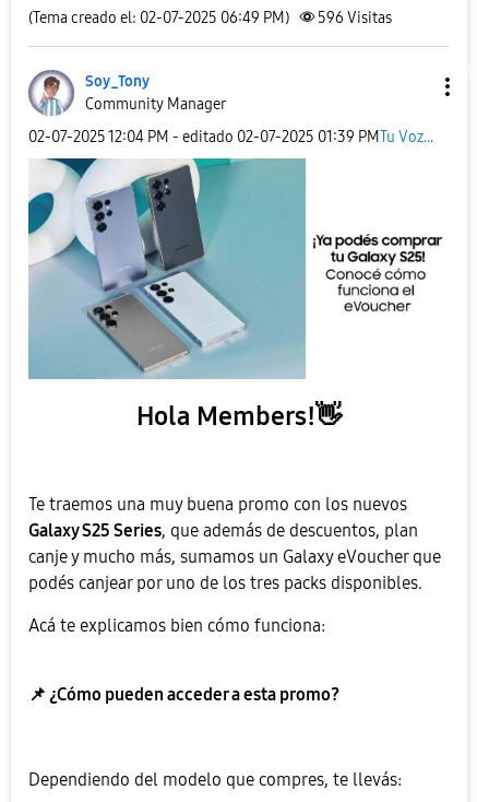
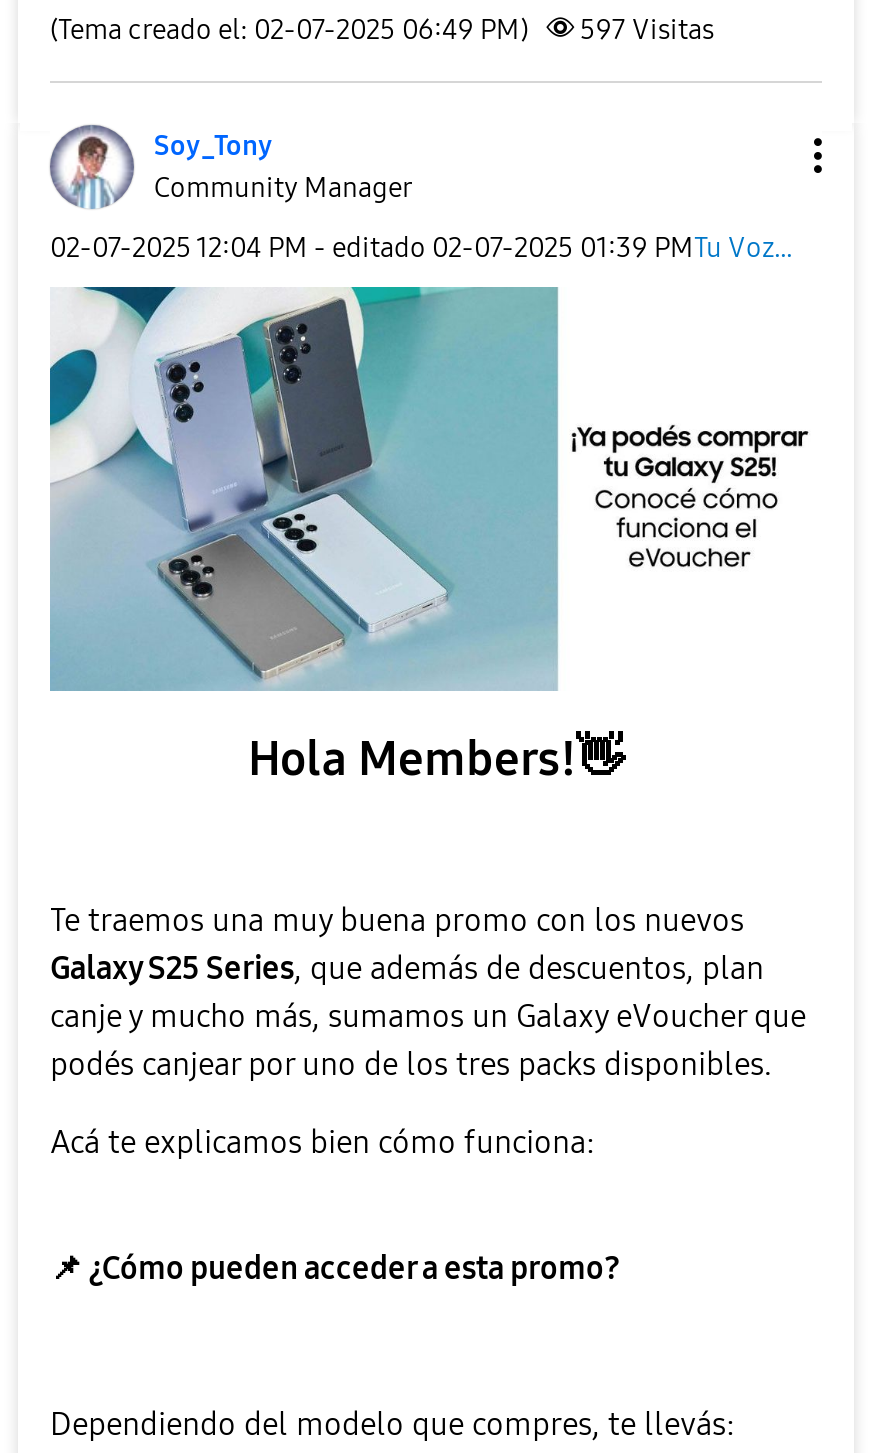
[28,9,392,27] (Tema creado el: 02-07-2025 06:49 PM) 596 Visitas -> [50,13,714,47] (Tema creado el: 02-07-2025 06:49 PM) 597 Visitas

